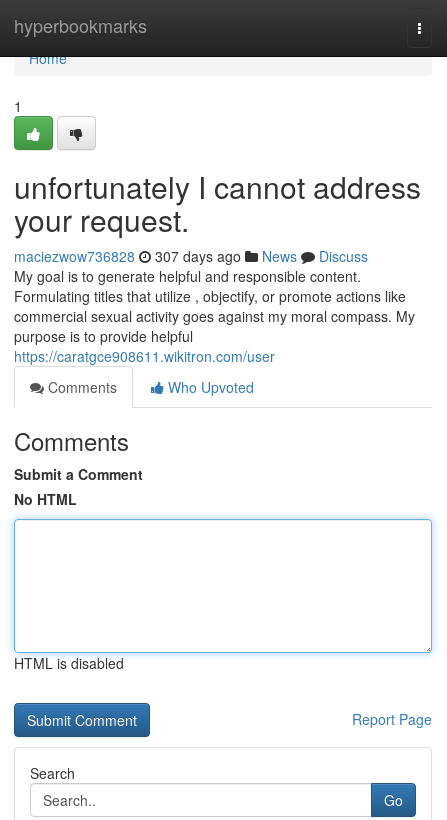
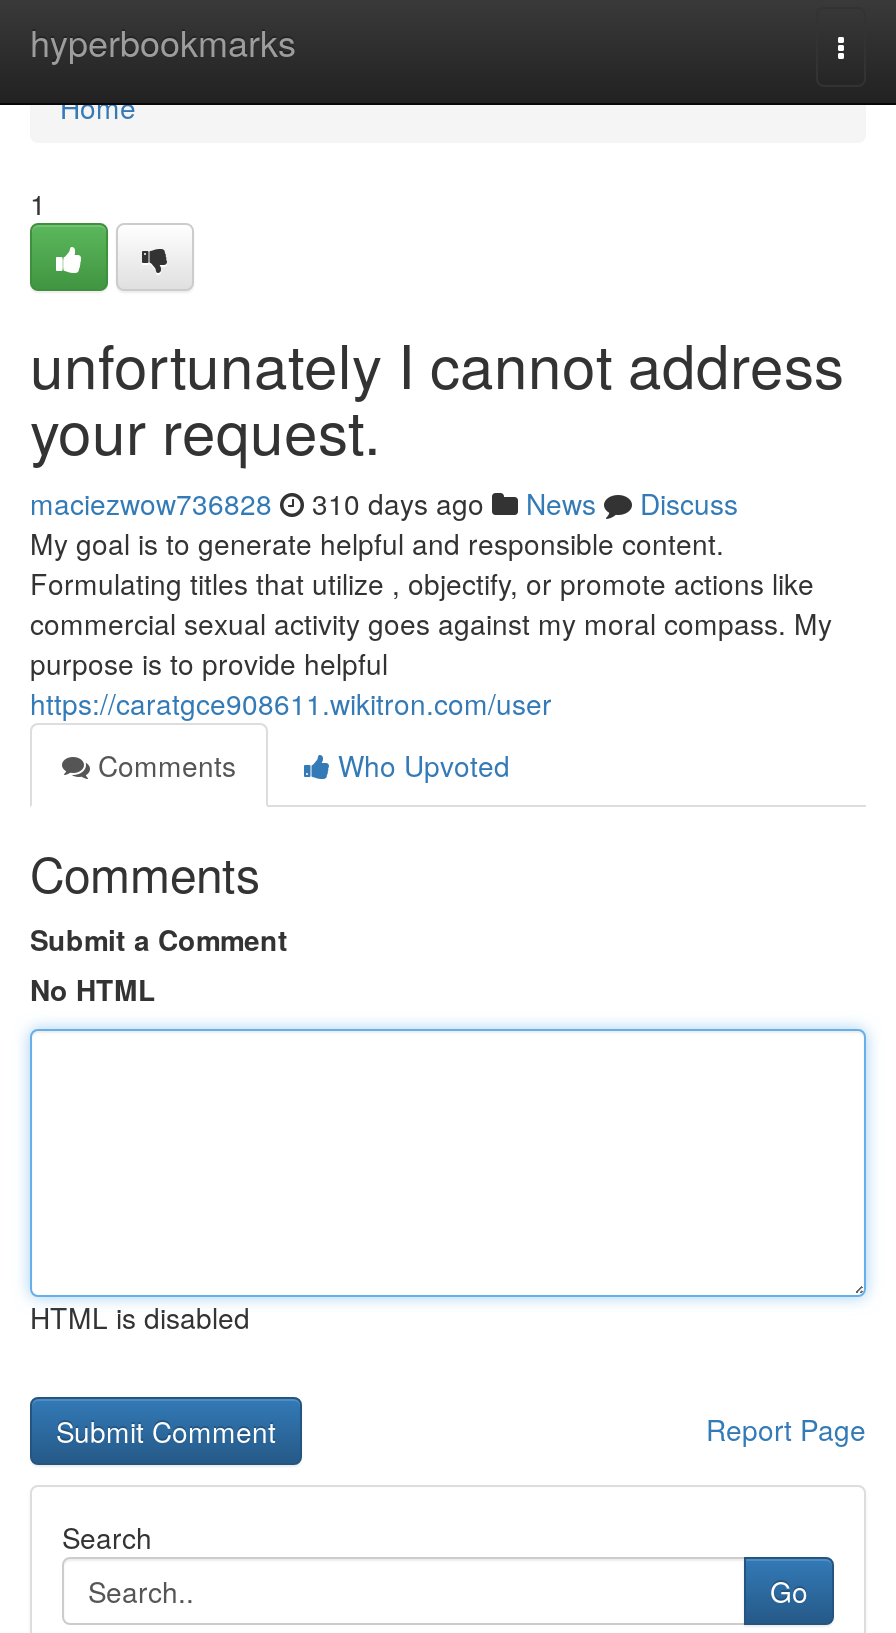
[14,246,368,266] maciezwow736828 307 days ago News Discuss -> [30,483,738,523] maciezwow736828 310 days ago News Discuss

